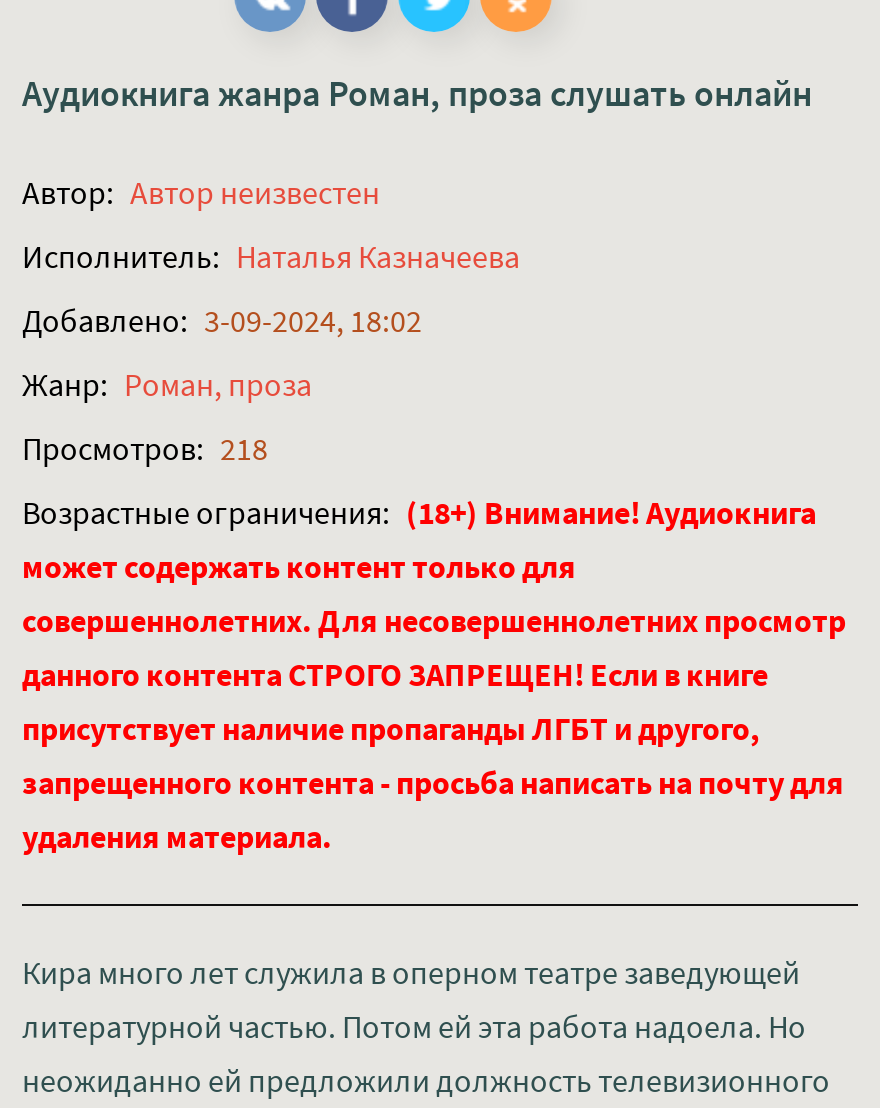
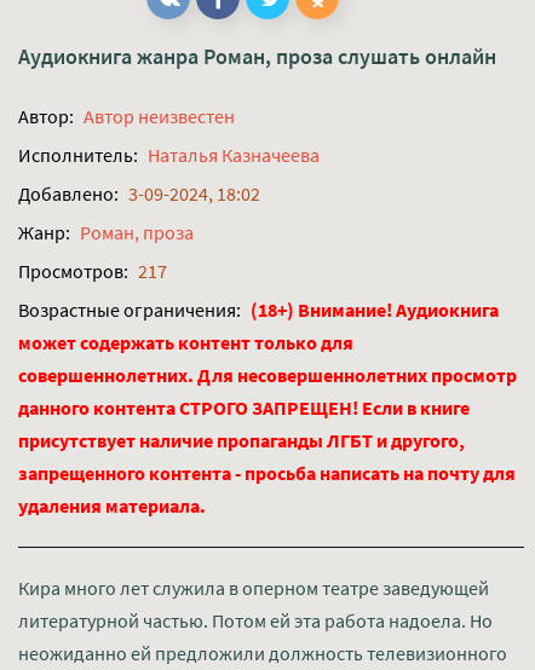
[22,428,268,468] Просмотров: 218 -> [18,259,167,283] Просмотров: 217

